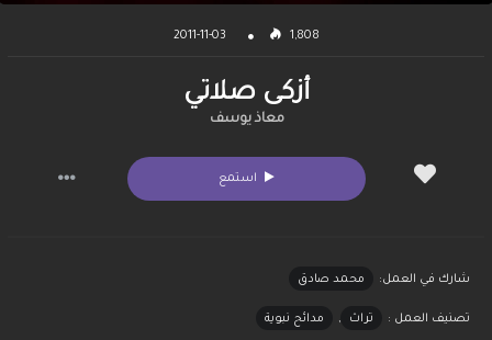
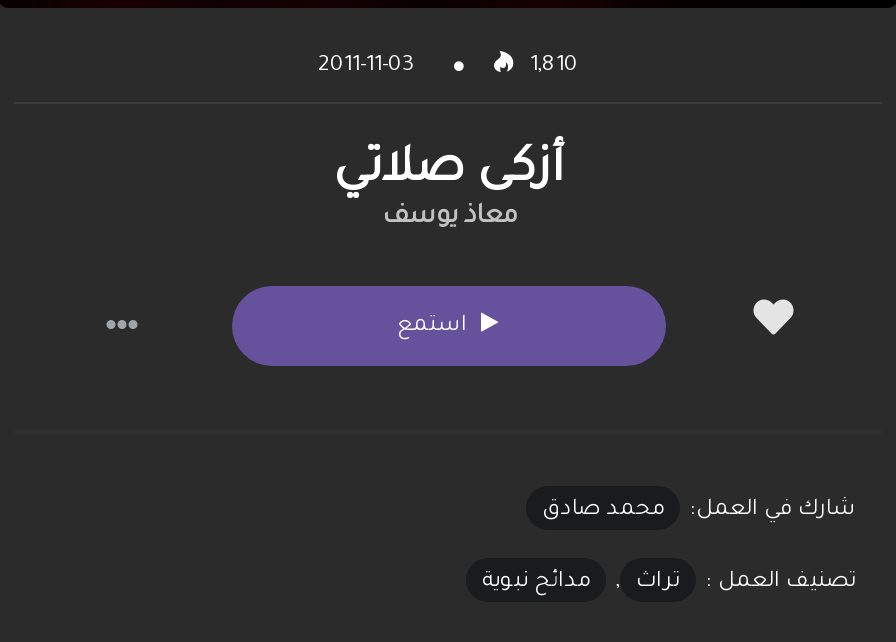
[289,30,319,43] 1,808 -> [530,54,578,78] 1,810

